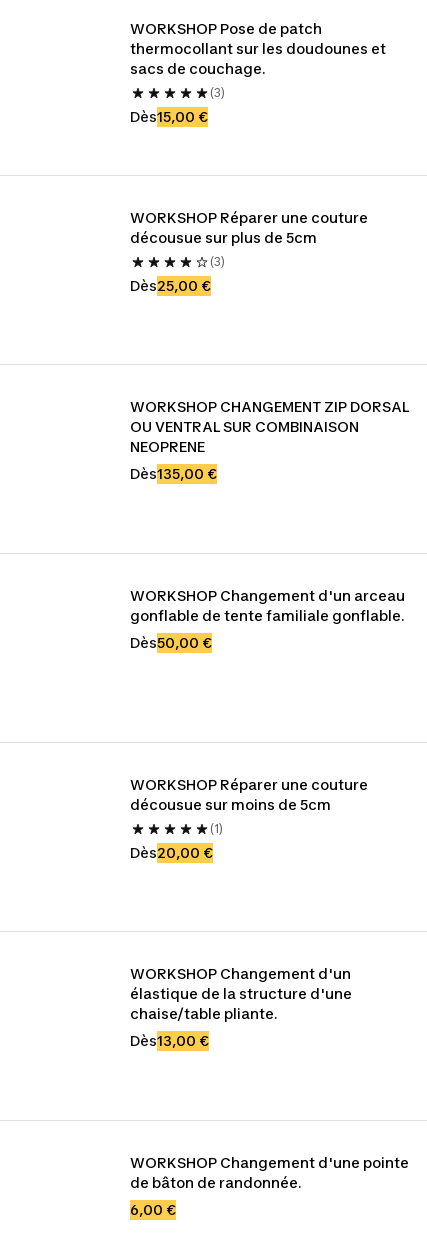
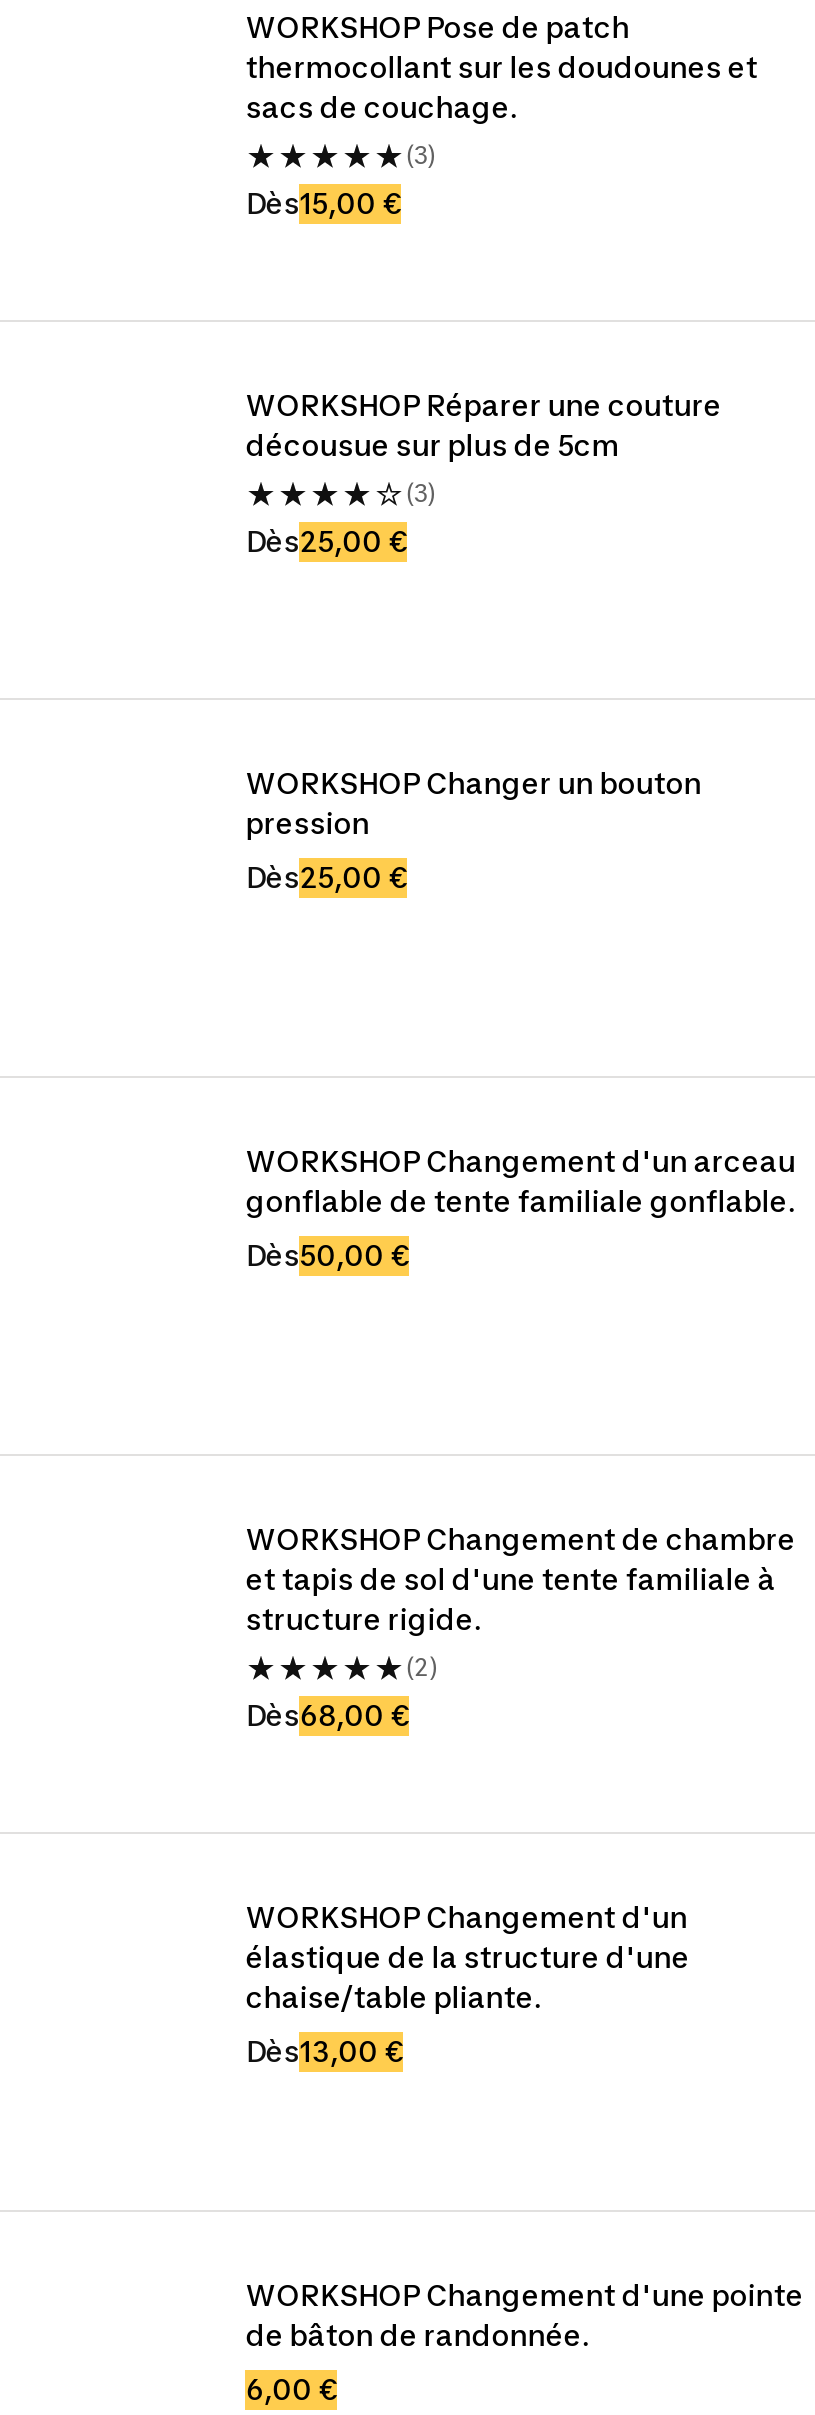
[130,398,409,455] WORKSHOP CHANGEMENT ZIP DORSAL | OU VENTRAL SUR COMBINAISON | NEOPRENE -> [246,766,702,840] WORKSHOP Changer un bouton | pression
[130,465,217,482] Dès135,00 € -> [246,860,408,894] Dès25,00 €
[130,776,368,813] WORKSHOP Réparer une couture | décousue sur moins de 5cm -> [246,1522,796,1636] WORKSHOP Changement de chambre | et tapis de sol d'une tente familiale à | structure rigide.
[210,821,223,836] (1) -> [406,1652,438,1682] (2)
[130,844,213,861] Dès20,00 € -> [246,1698,410,1732] Dès68,00 €

